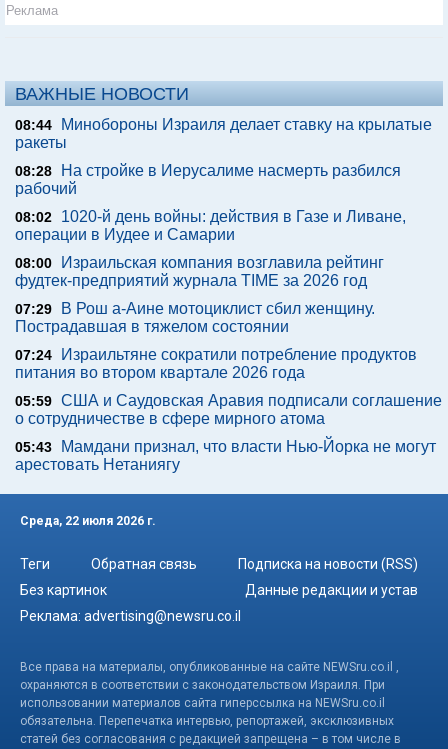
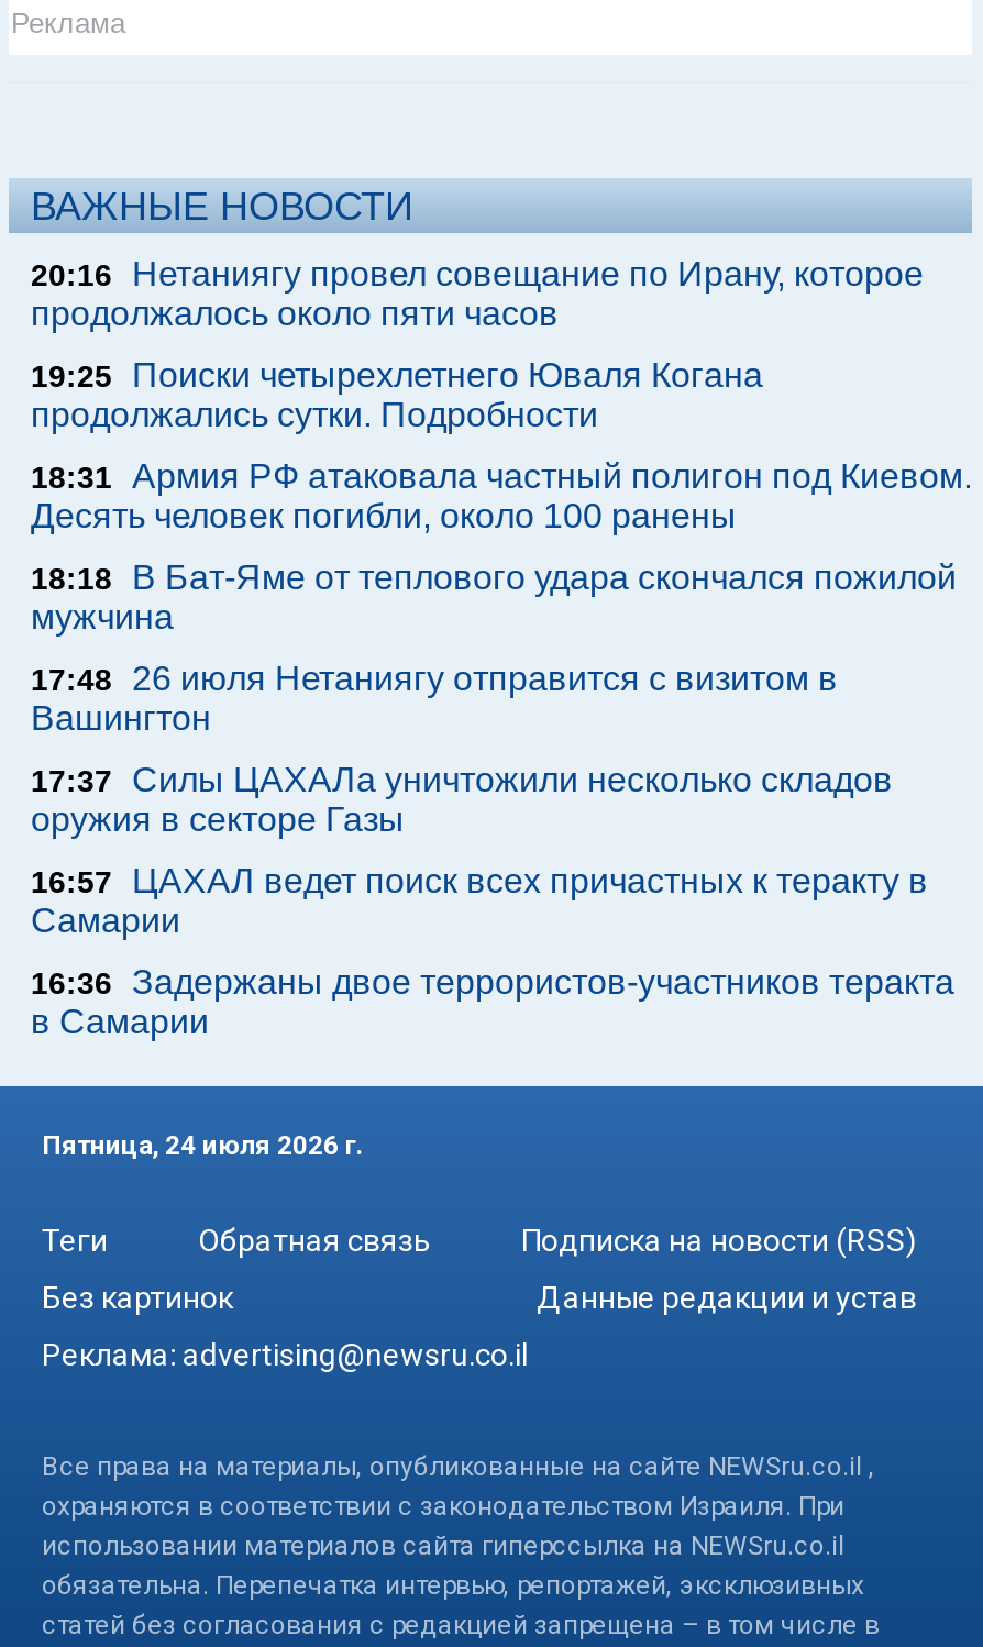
[15,116,432,151] 08:44 Минобороны Израиля делает ставку на крылатые | ракеты -> [31,256,924,333] 20:16 Нетаниягу провел совещание по Ирану, которое | продолжалось около пяти часов
[15,162,401,197] 08:28 На стройке в Иерусалиме насмерть разбился | рабочий -> [31,357,763,434] 19:25 Поиски четырехлетнего Юваля Когана | продолжались сутки. Подробности
[15,208,406,243] 08:02 1020-й день войны: действия в Газе и Ливане, | операции в Иудее и Самарии -> [31,458,972,535] 18:31 Армия РФ атаковала частный полигон под Киевом. | Десять человек погибли, около 100 ранены
[15,254,384,289] 08:00 Израильская компания возглавила рейтинг | фудтек-предприятий журнала TIME за 2026 год -> [31,559,957,636] 18:18 В Бат-Яме от теплового удара скончался пожилой | мужчина
[15,300,375,335] 07:29 В Рош а-Аине мотоциклист сбил женщину. | Пострадавшая в тяжелом состоянии -> [31,661,838,738] 17:48 26 июля Нетаниягу отправится с визитом в | Вашингтон
[15,346,417,381] 07:24 Израильтяне сократили потребление продуктов | питания во втором квартале 2026 года -> [31,762,893,839] 17:37 Силы ЦАХАЛа уничтожили несколько складов | оружия в секторе Газы
[15,392,442,427] 05:59 США и Саудовская Аравия подписали соглашение | о сотрудничестве в сфере мирного атома -> [31,863,928,940] 16:57 ЦАХАЛ ведет поиск всех причастных к теракту в | Самарии
[15,438,436,473] 05:43 Мамдани признал, что власти Нью-Йорка не могут | арестовать Нетаниягу -> [31,964,954,1041] 16:36 Задержаны двое террористов-участников теракта | в Самарии
[20,514,156,528] Среда, 22 июля 2026 г. -> [42,1131,365,1162] Пятница, 24 июля 2026 г.

